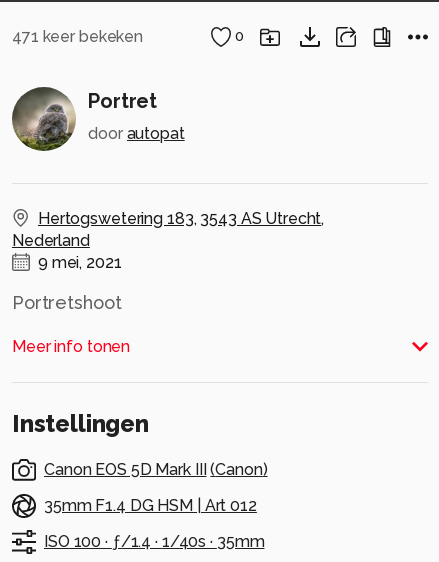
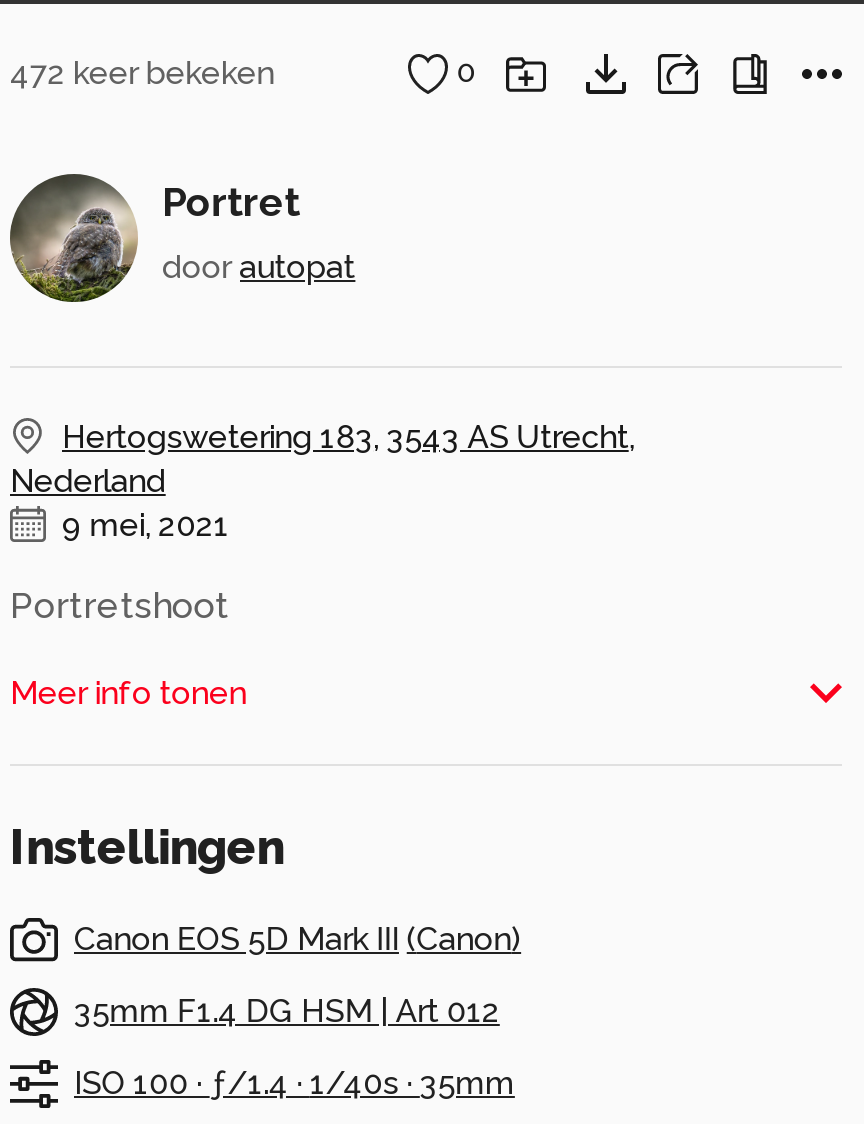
[12,27,143,46] 471 keer bekeken -> [10,53,274,91] 472 keer bekeken

